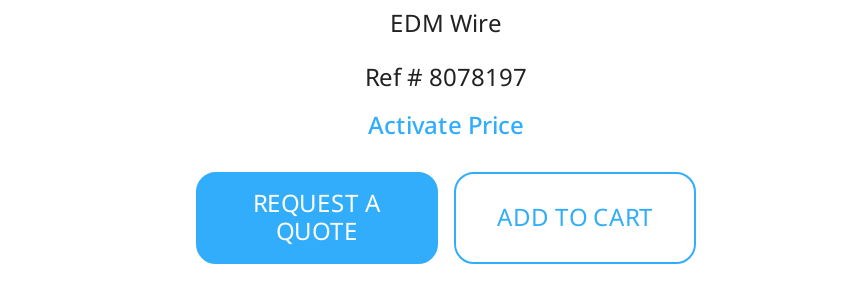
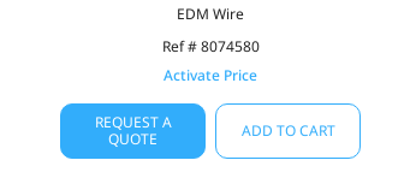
[365,61,527,95] Ref # 8078197 -> [162,37,259,57] Ref # 8074580

